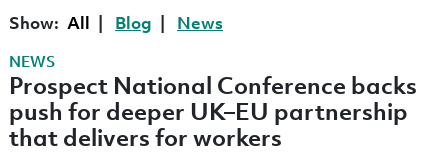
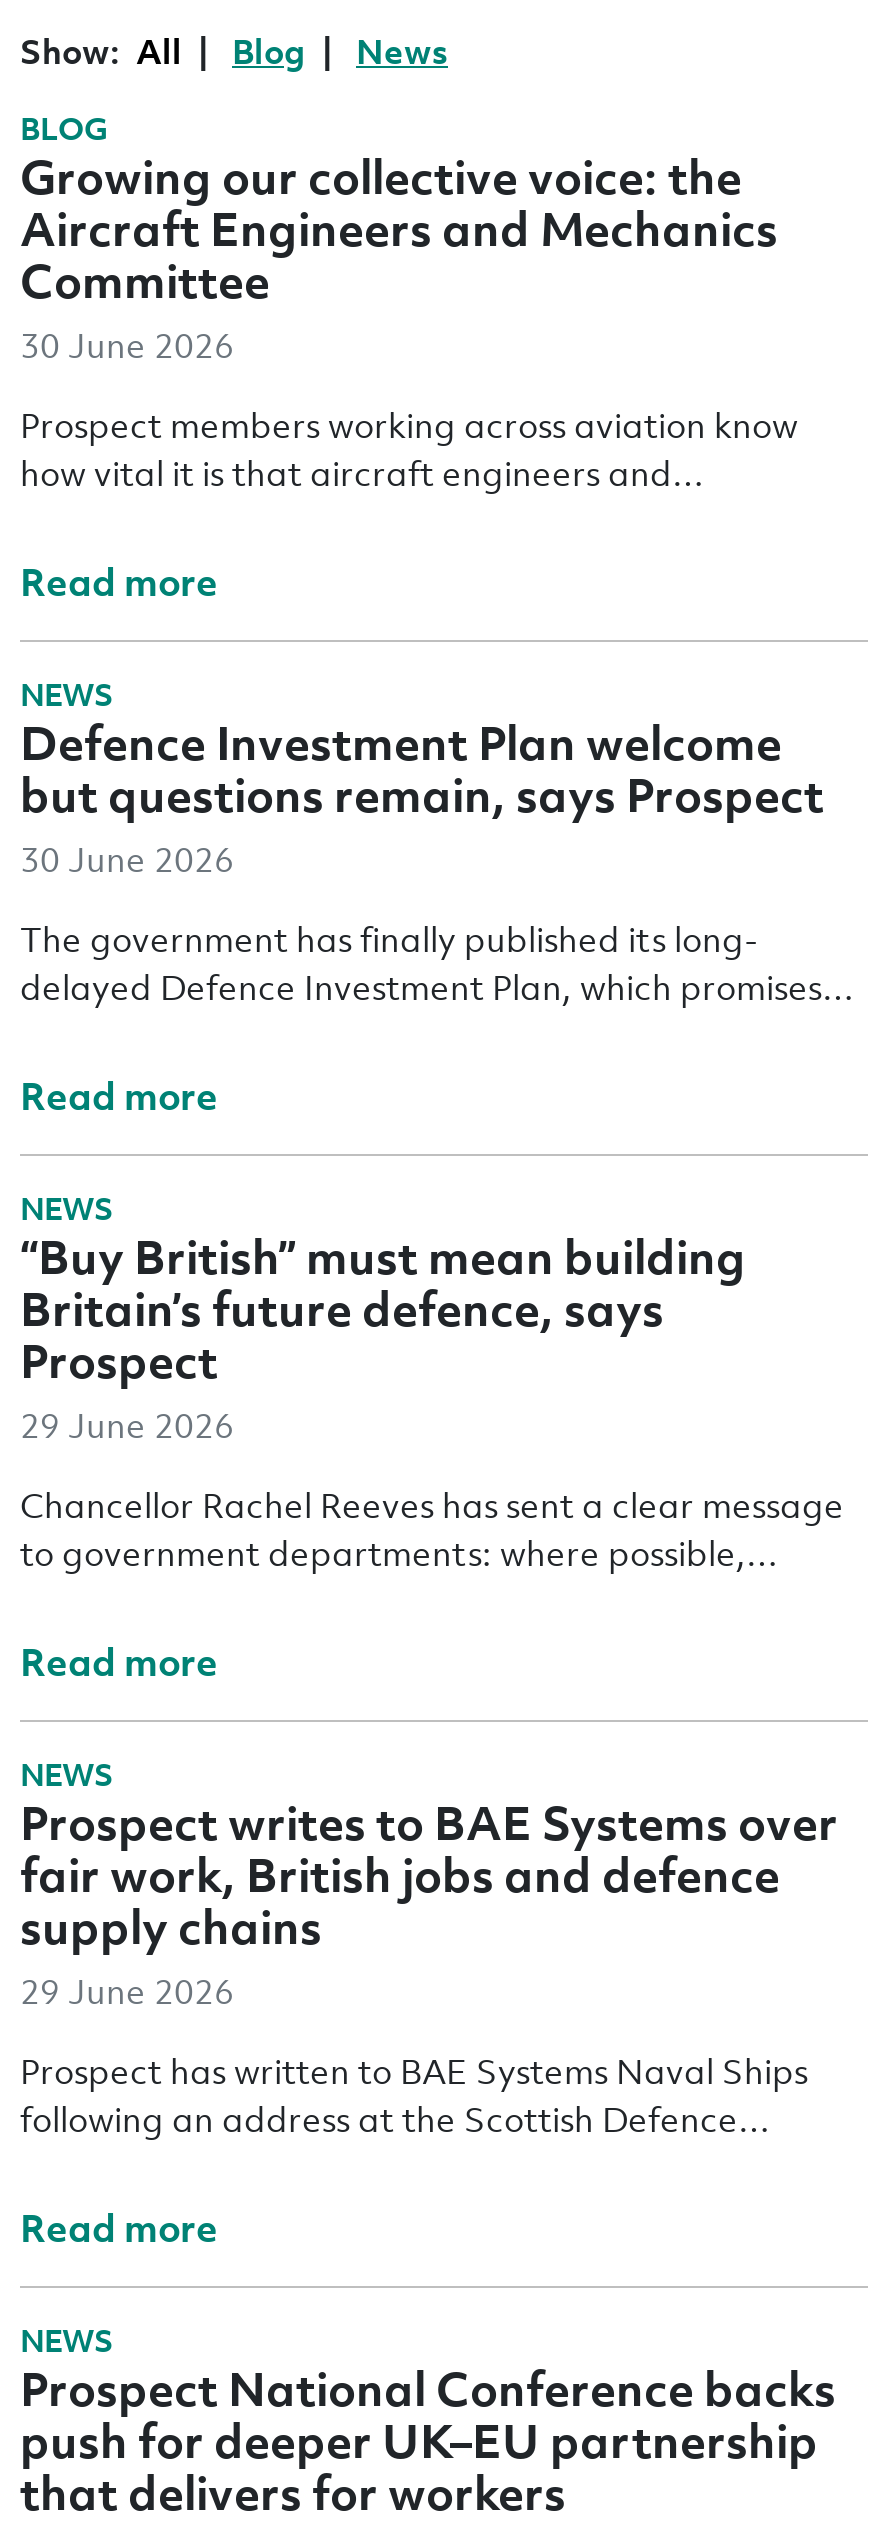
none -> [20,108,854,2252] BLOG | Growing our collective voice: the | Aircraft Engineers and Mechanics | Committee | 30 June 2026 | Prospect members working across aviation know | how vital it is that aircraft engineers and… | Read more | NEWS | Defence Investment Plan welcome | but questions remain, says Prospect | 30 June 2026 | The government has finally published its long- | delayed Defence Investment Plan, which promises… | Read more | NEWS | “Buy British” must mean building | Britain’s future defence, says | Prospect | 29 June 2026 | Chancellor Rachel Reeves has sent a clear message | to government departments: where possible,… | Read more | NEWS | Prospect writes to BAE Systems over | fair work, British jobs and defence | supply chains | 29 June 2026 | Prospect has written to BAE Systems Naval Ships | following an address at the Scottish Defence… | Read more

